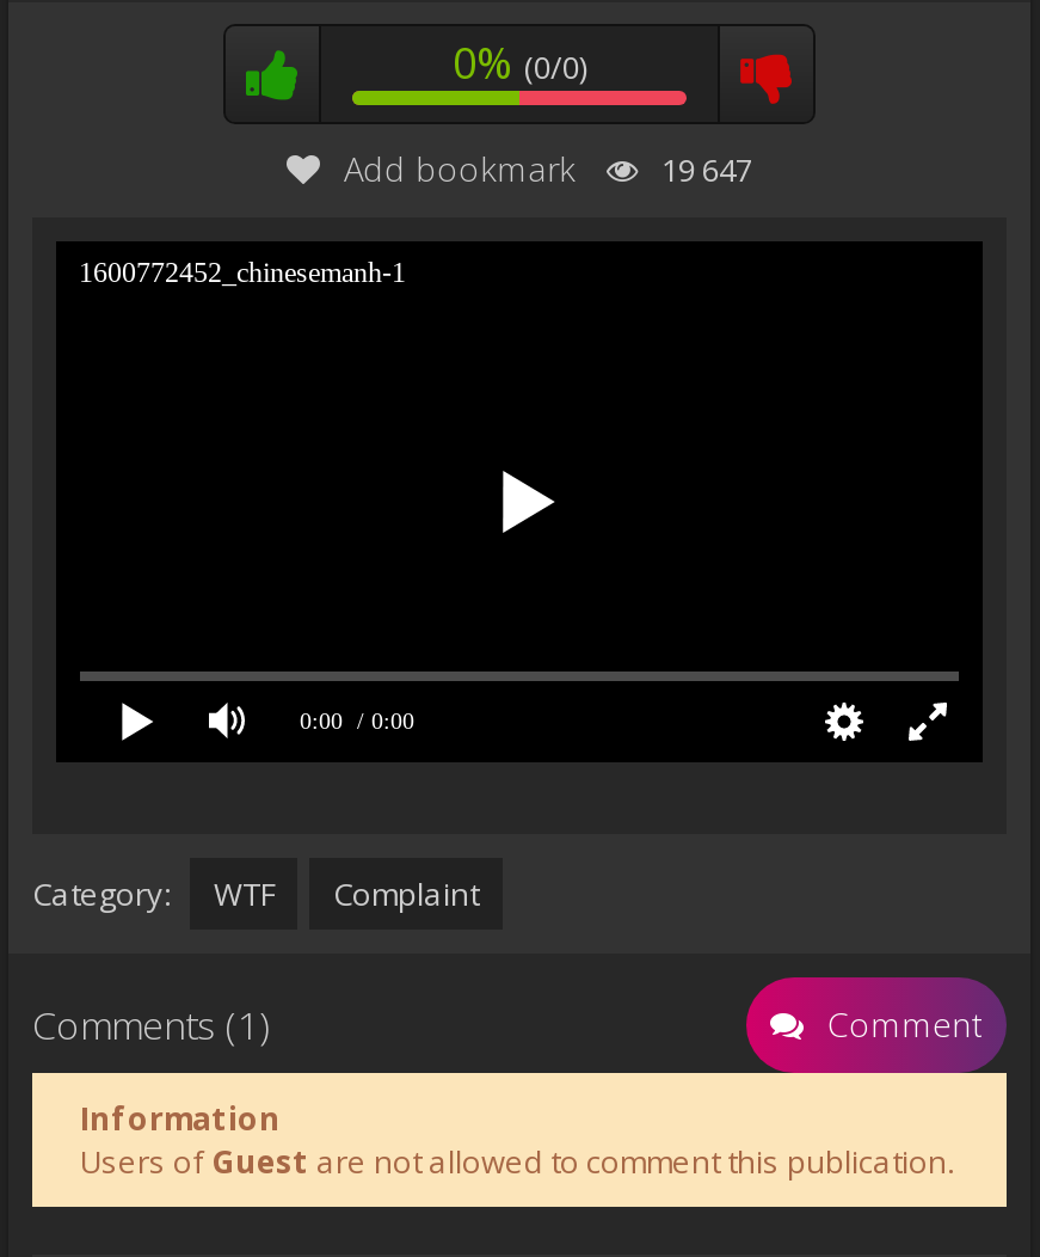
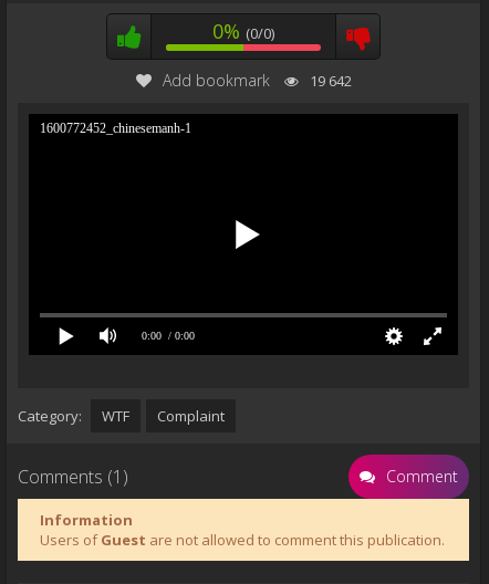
[344,146,752,191] Add bookmark 19 647 -> [162,70,351,91] Add bookmark 19 642

